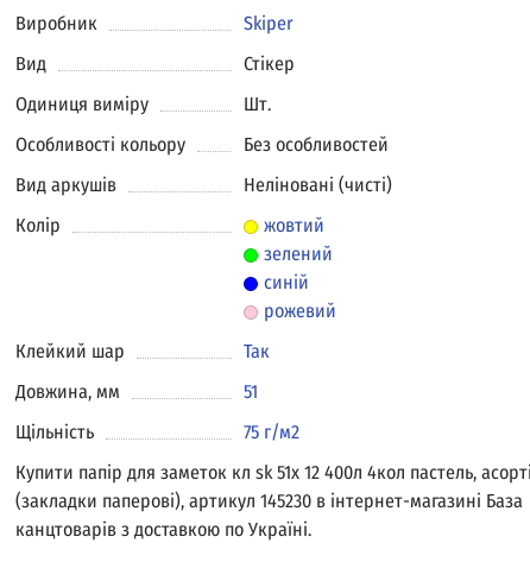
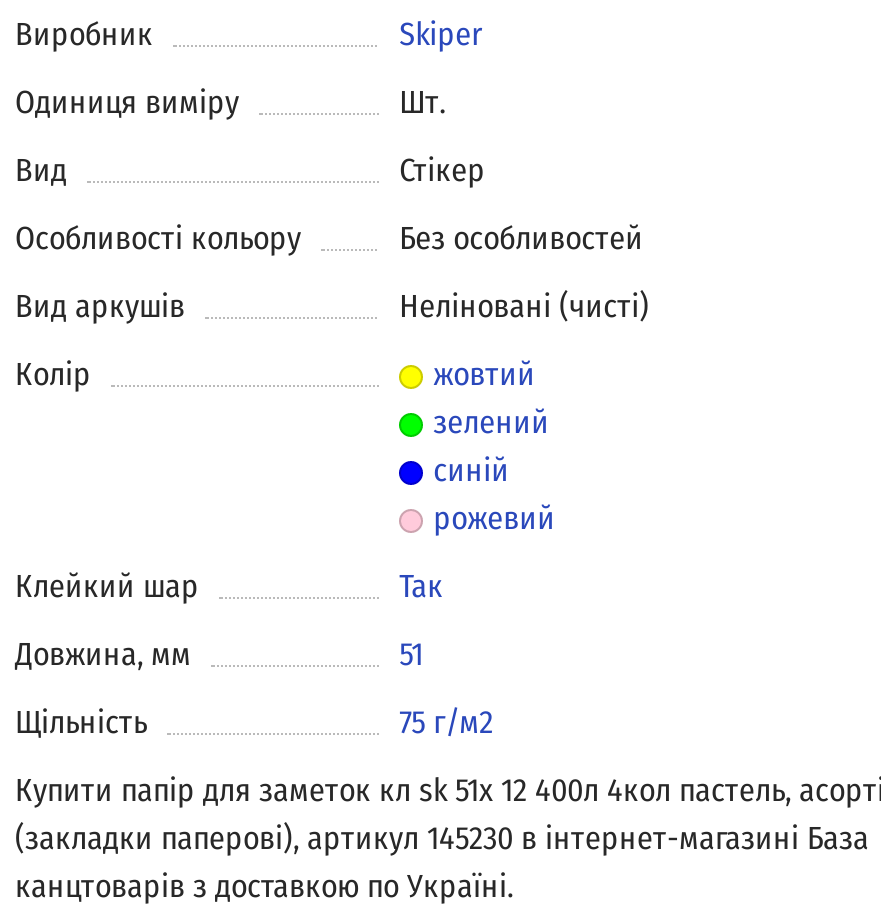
moved [15,52,295,75] -> [15,151,485,189]: Вид | Стікер
moved [15,93,271,115] -> [15,83,445,121]: Одиниця виміру | Шт.

